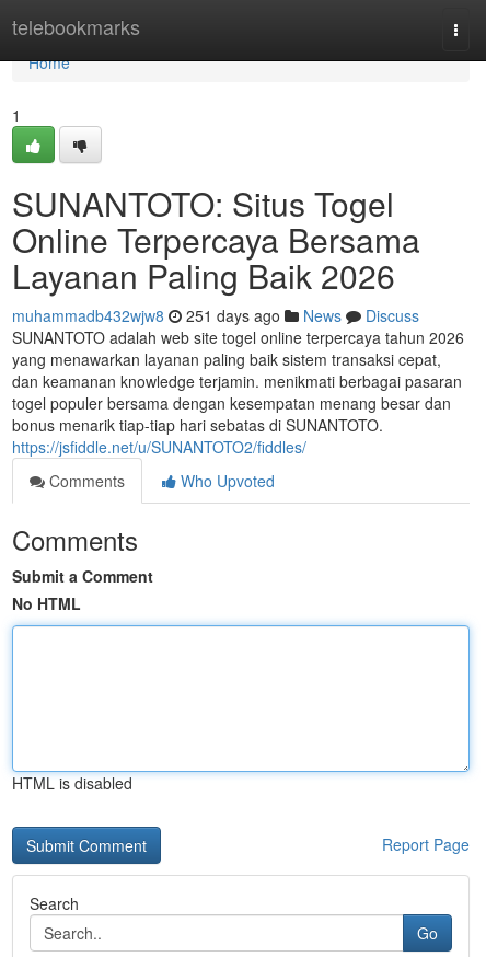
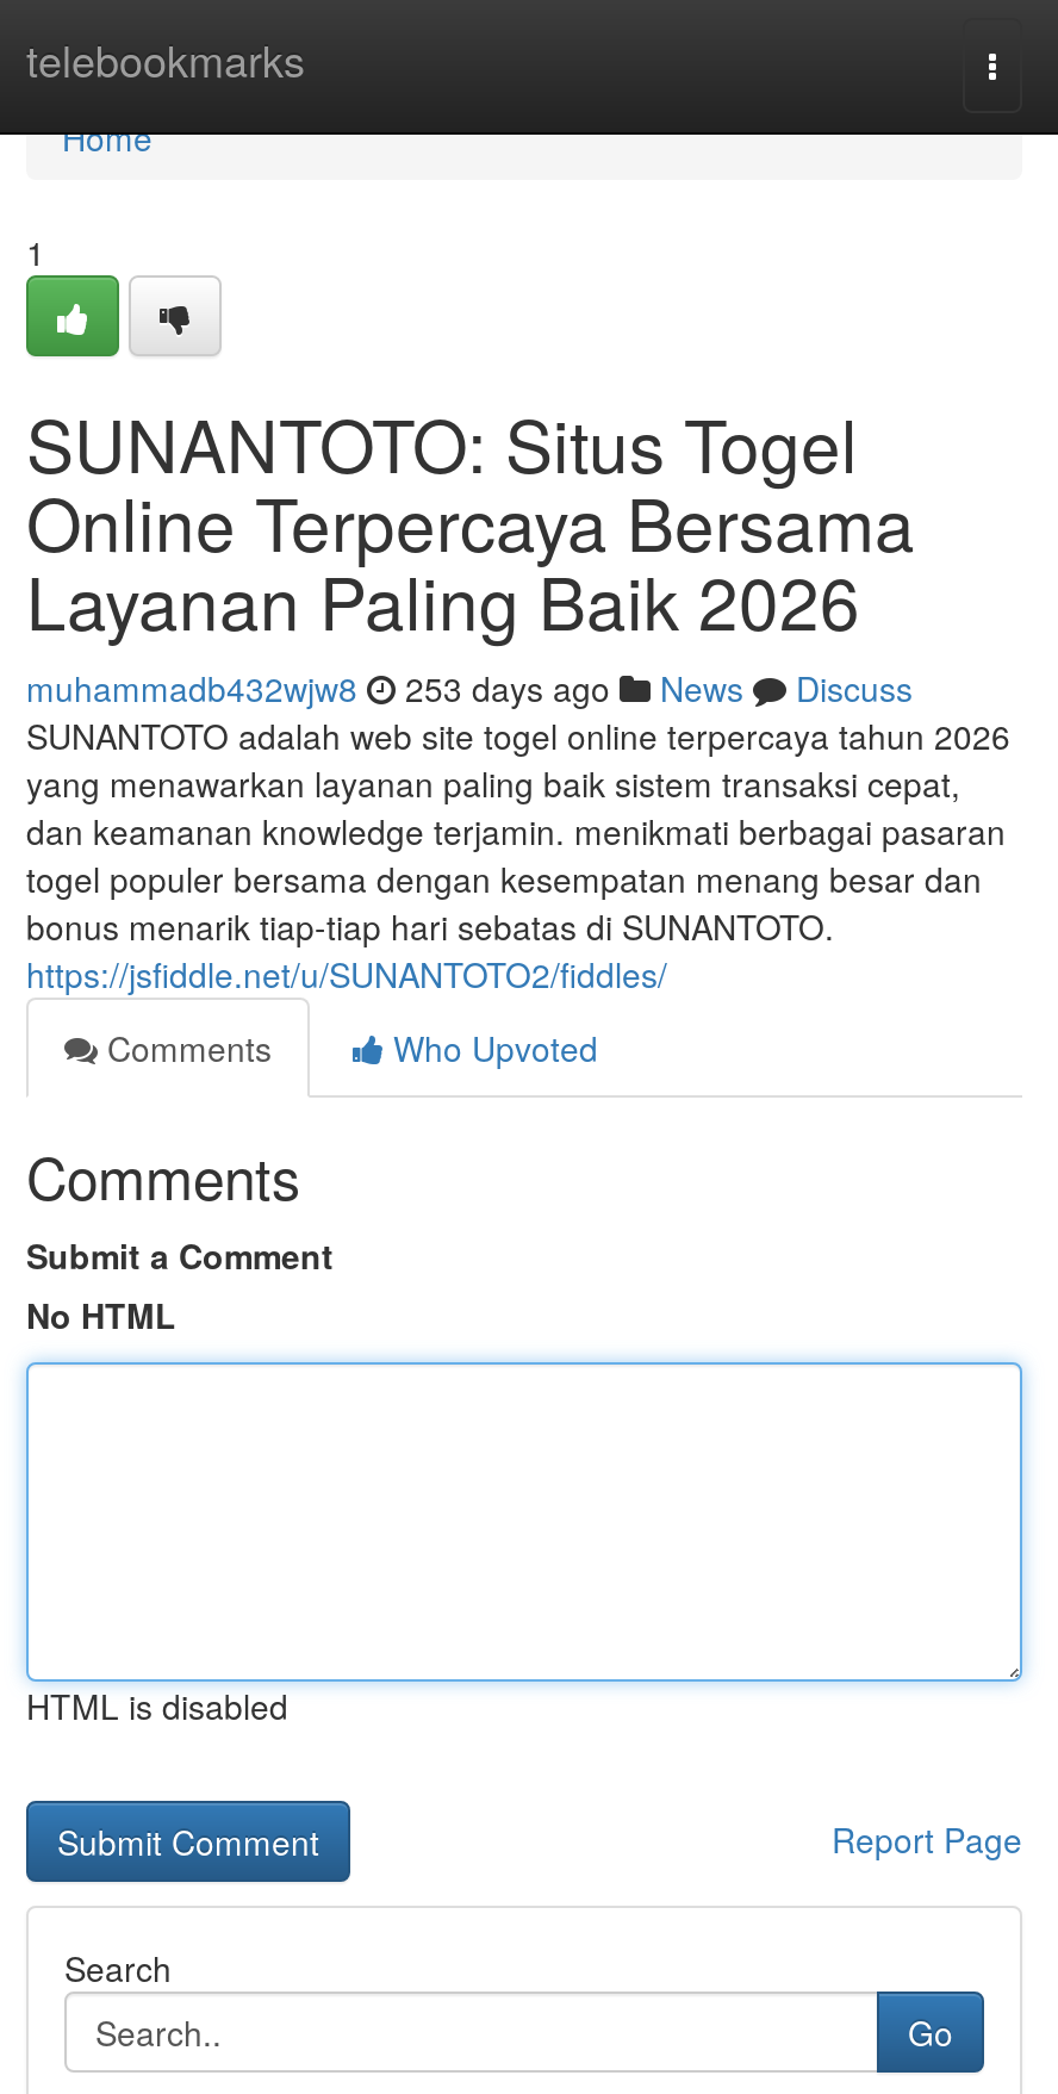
[12,304,419,326] muhammadb432wjw8 251 days ago News Discuss -> [26,664,913,712] muhammadb432wjw8 253 days ago News Discuss

